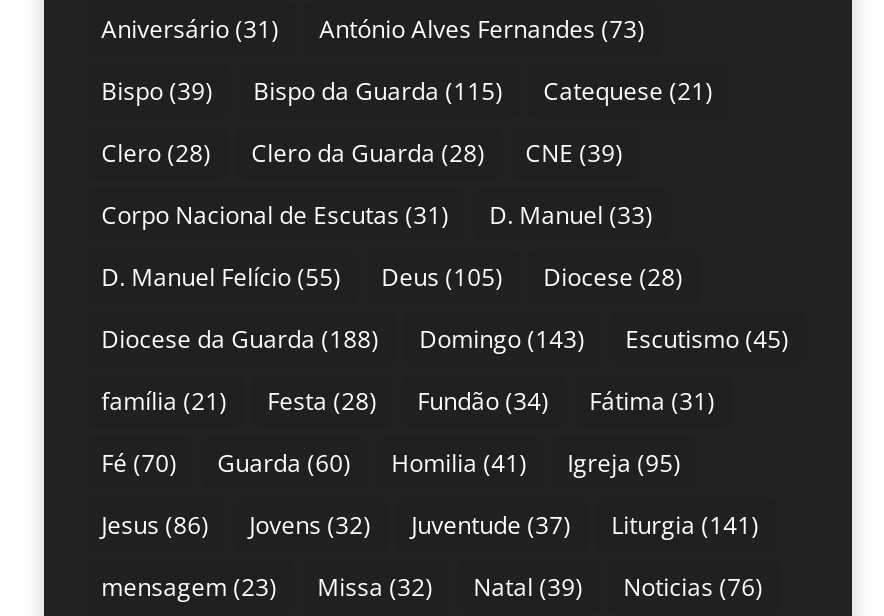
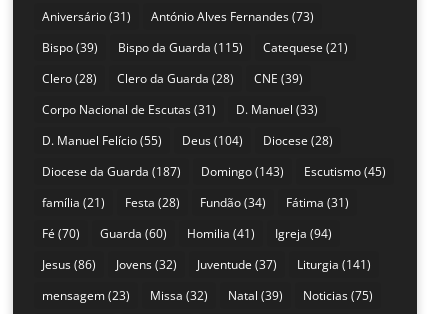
[101,261,683,295] D. Manuel Felício (55) Deus (105) Diocese (28) -> [42,132,333,149] D. Manuel Felício (55) Deus (104) Diocese (28)
[101,323,379,357] Diocese da Guarda (188) -> [42,163,181,180] Diocese da Guarda (187)
[101,447,681,481] Fé (70) Guarda (60) Homilia (41) Igreja (95) -> [42,225,332,242] Fé (70) Guarda (60) Homilia (41) Igreja (94)
[101,571,763,605] mensagem (23) Missa (32) Natal (39) Noticias (76) -> [42,287,373,304] mensagem (23) Missa (32) Natal (39) Noticias (75)

